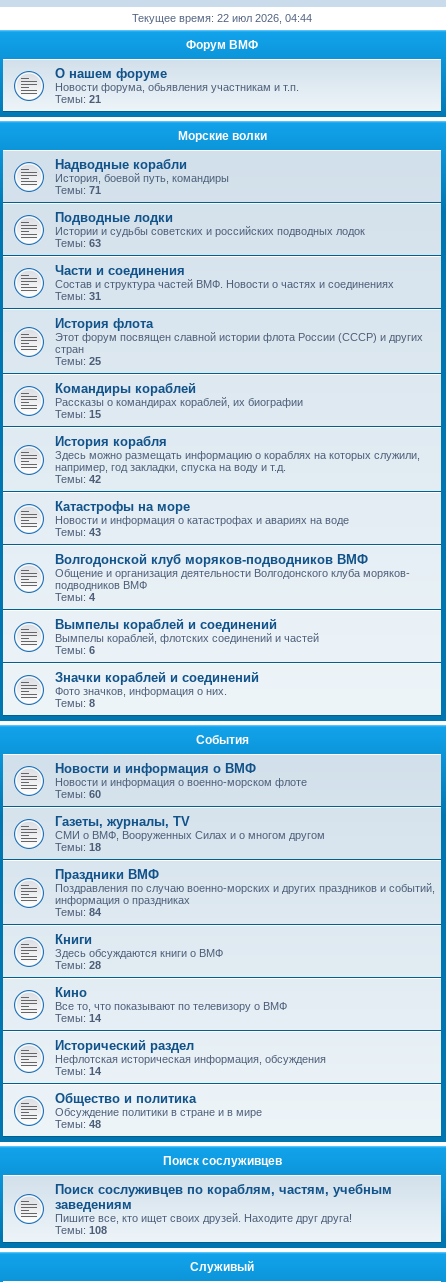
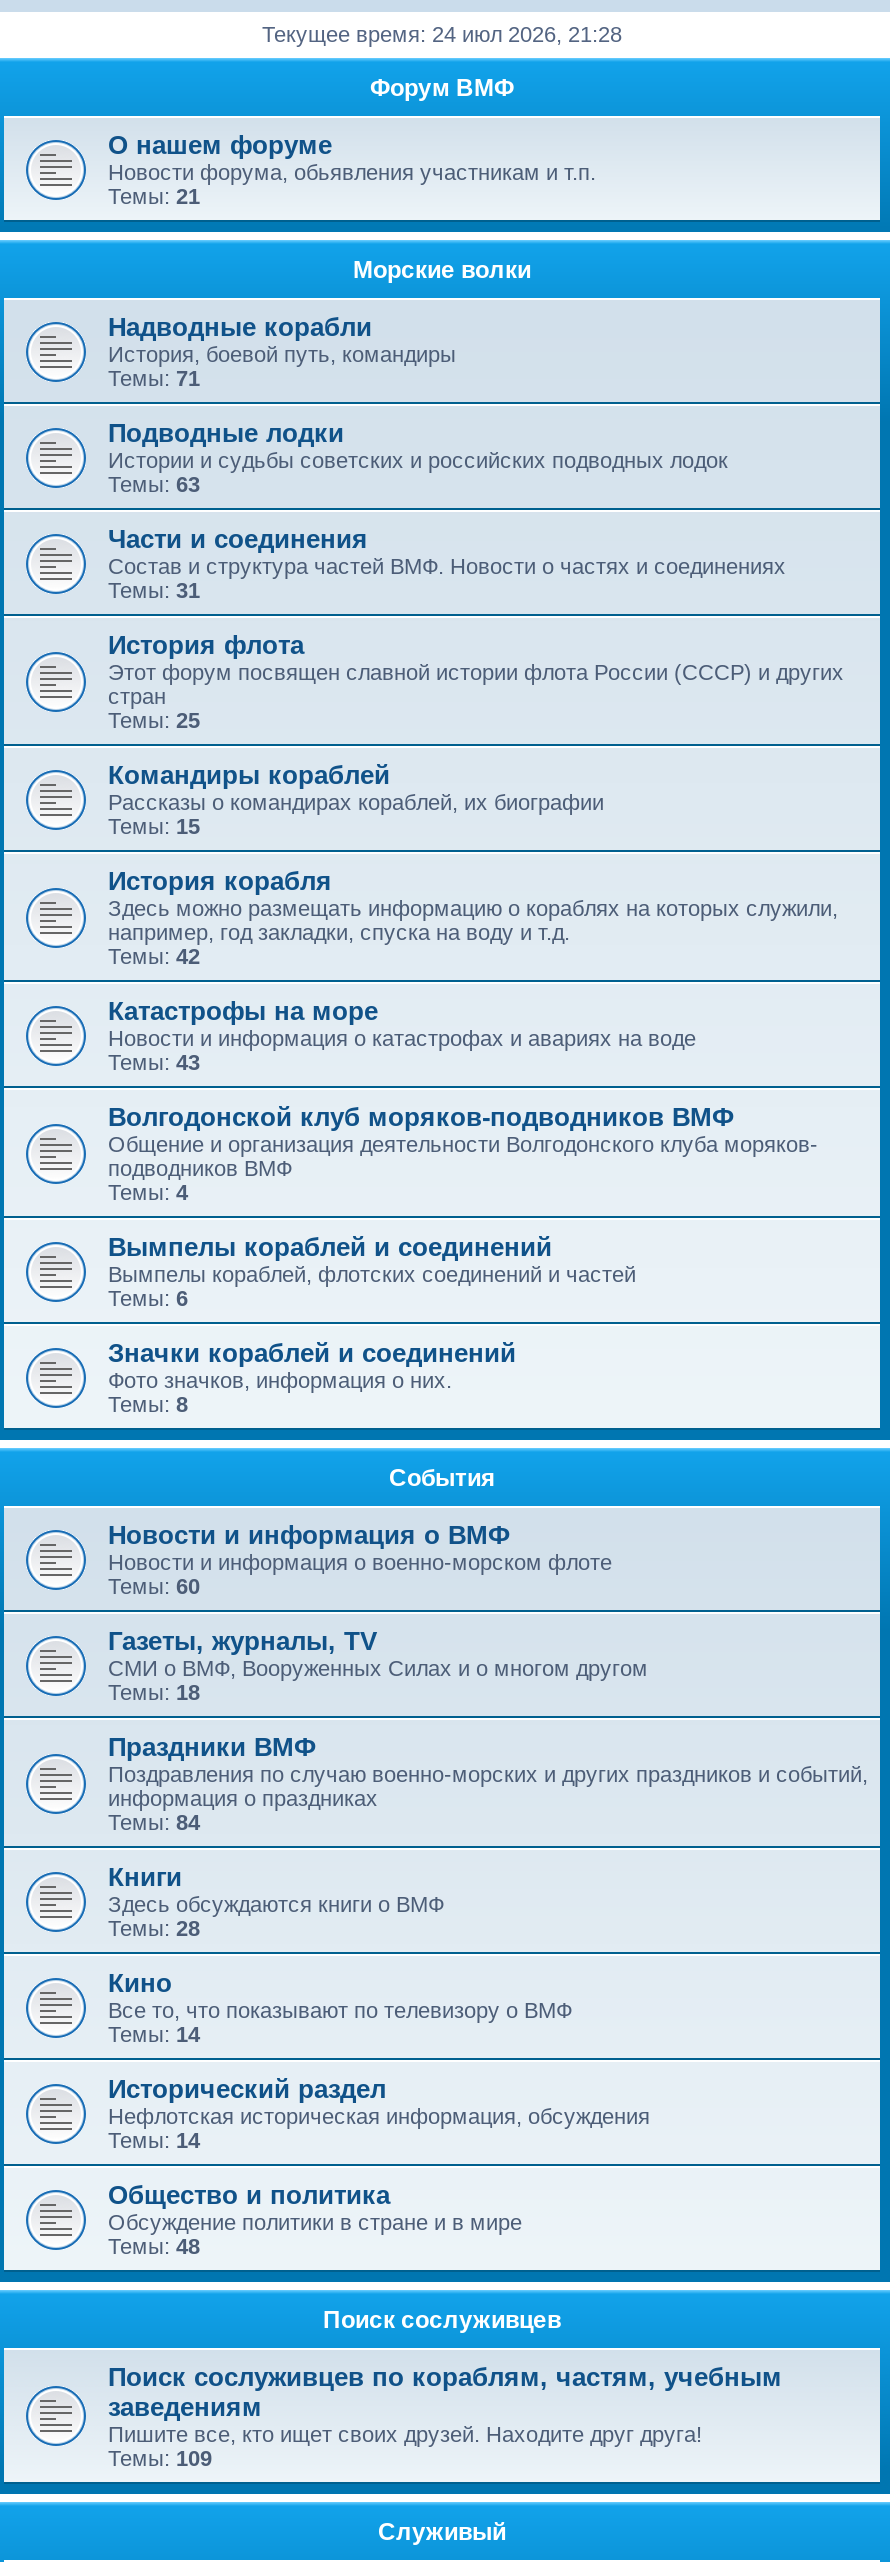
[132,12,312,24] Текущее время: 22 июл 2026, 04:44 -> [262,22,622,46] Текущее время: 24 июл 2026, 21:28
[55,1224,107,1236] Темы: 108 -> [108,2446,212,2470] Темы: 109

